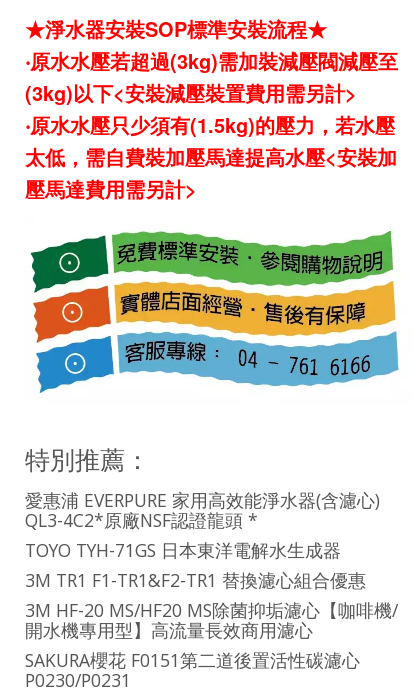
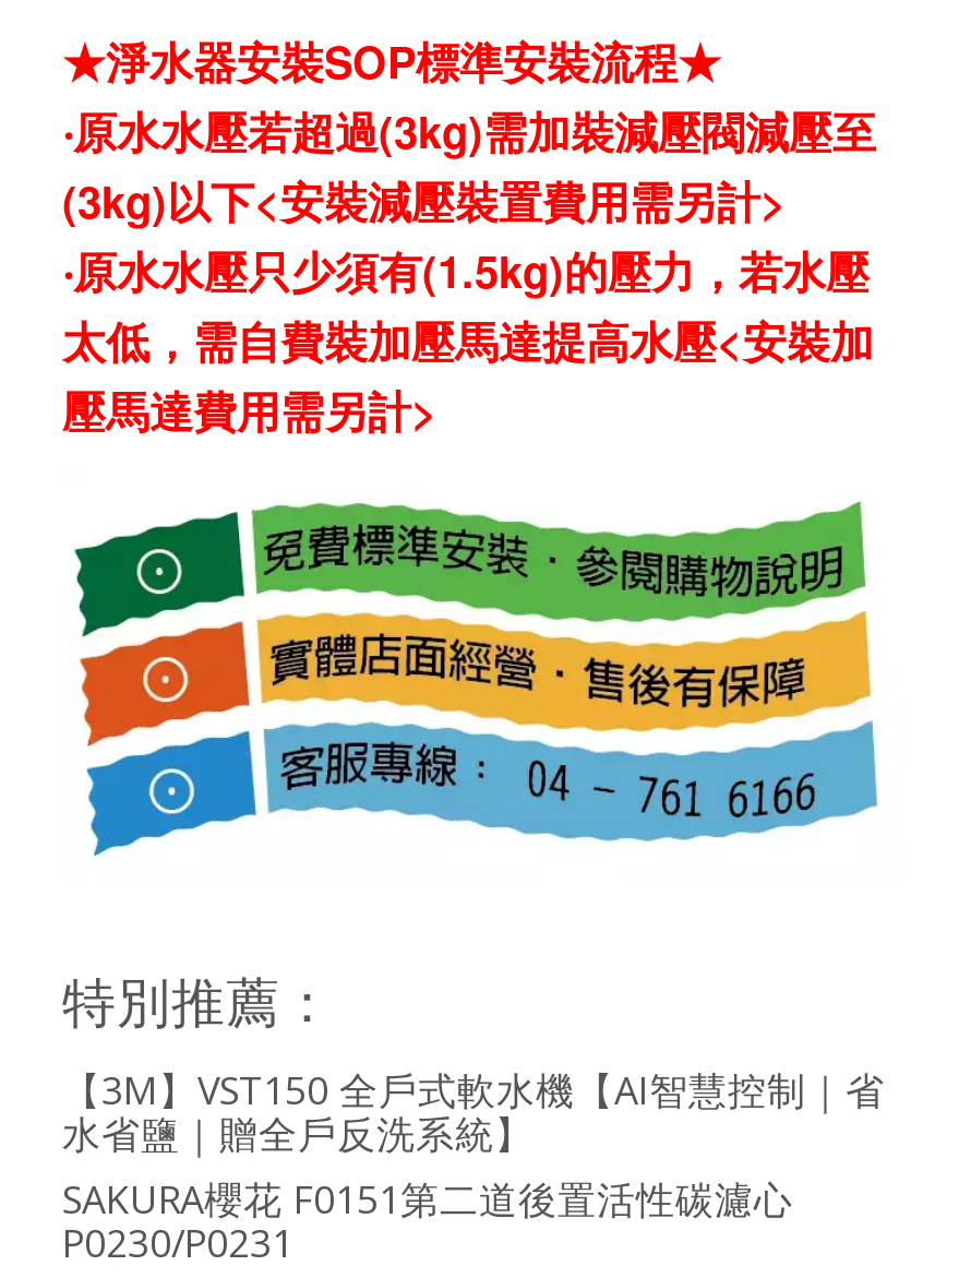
[25,488,398,642] 愛惠浦 EVERPURE 家用高效能淨水器(含濾心) | QL3-4C2*原廠NSF認證龍頭 * | TOYO TYH-71GS 日本東洋電解水生成器 | 3M TR1 F1-TR1&F2-TR1 替換濾心組合優惠 | 3M HF-20 MS/HF20 MS除菌抑垢濾心【咖啡機/ | 開水機專用型】高流量長效商用濾心 -> [62,1064,885,1160] 【3M】VST150 全戶式軟水機【AI智慧控制｜省 | 水省鹽｜贈全戶反洗系統】

